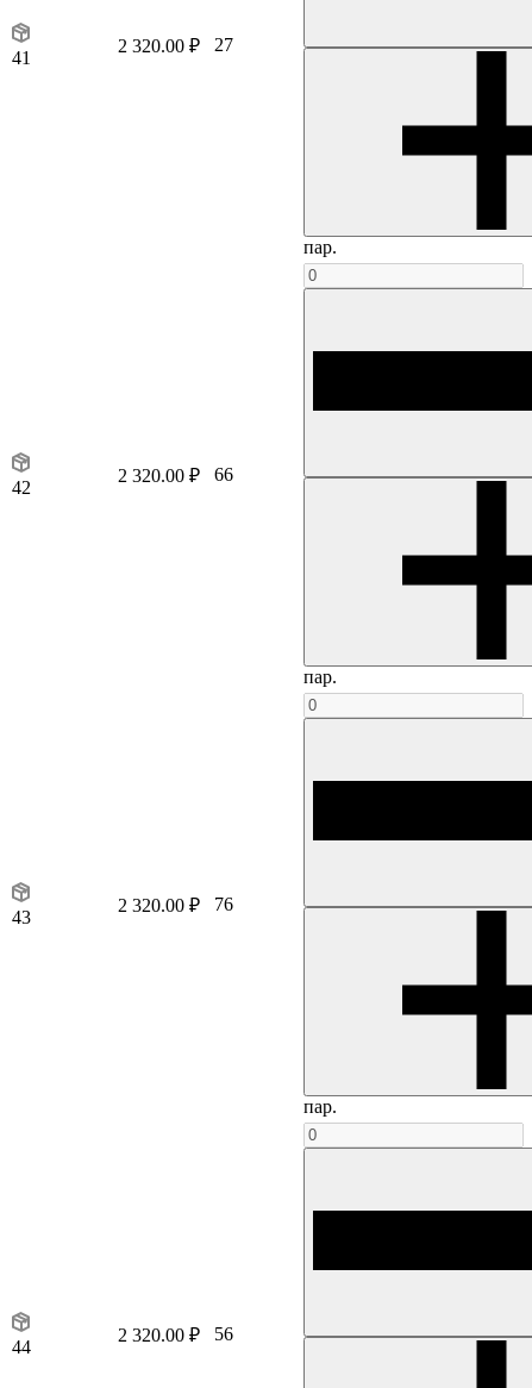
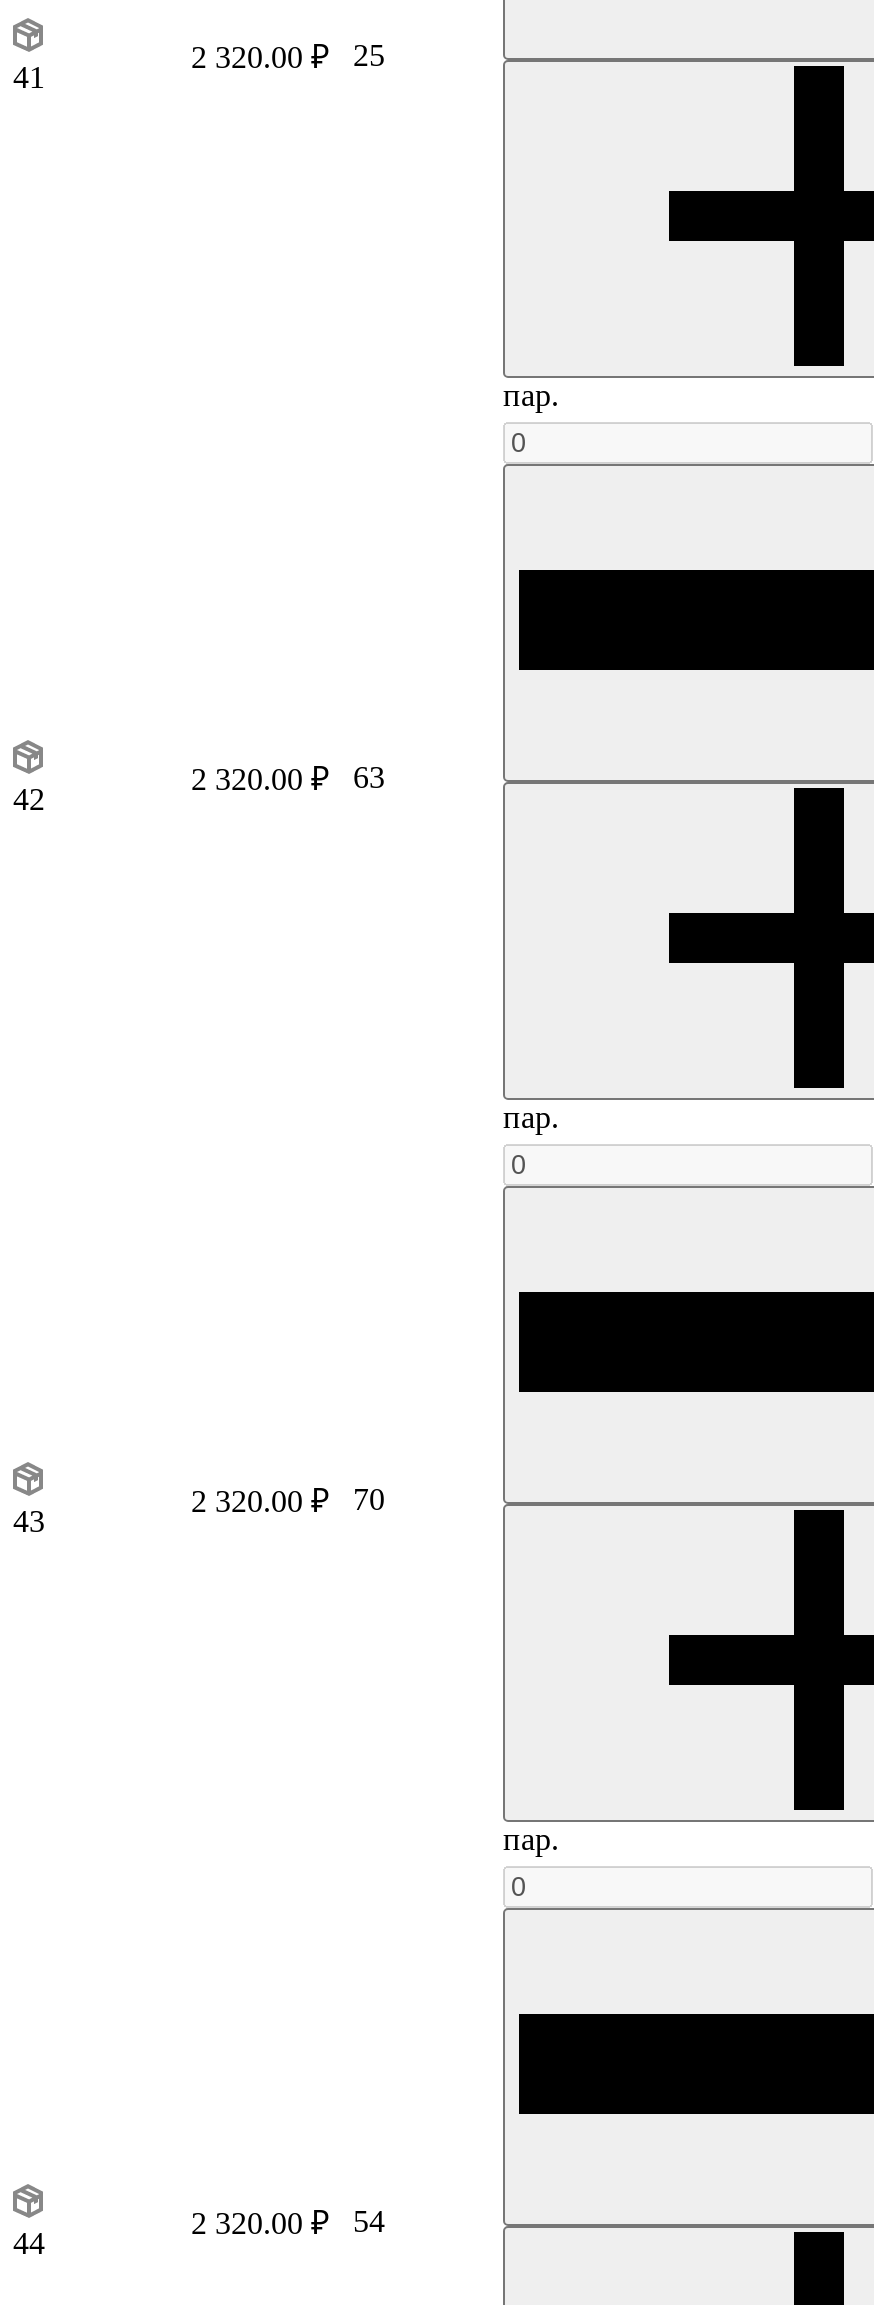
[118,34,233,56] 2 320.00 ₽ 27 -> [191,38,385,74] 2 320.00 ₽ 25
[118,464,233,486] 2 320.00 ₽ 66 -> [191,760,385,796] 2 320.00 ₽ 63
[118,894,233,915] 2 320.00 ₽ 76 -> [191,1482,385,1518] 2 320.00 ₽ 70
[118,1324,233,1345] 2 320.00 ₽ 56 -> [191,2204,385,2240] 2 320.00 ₽ 54

